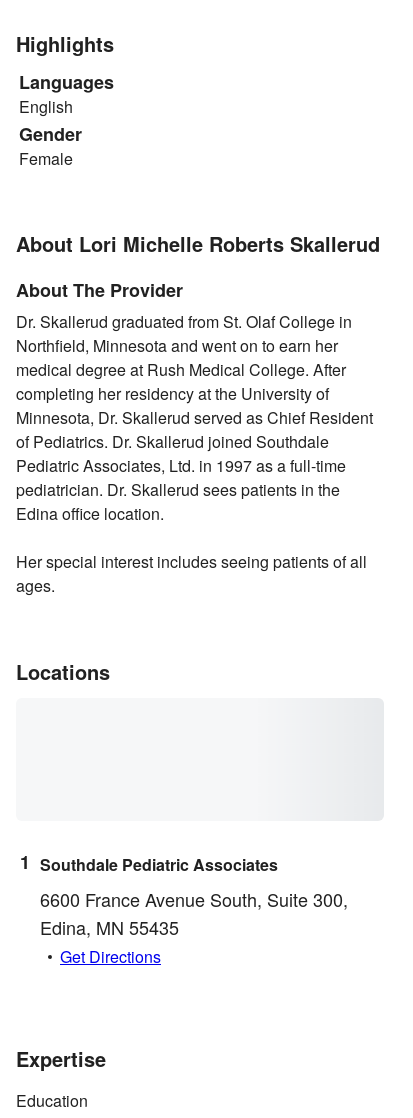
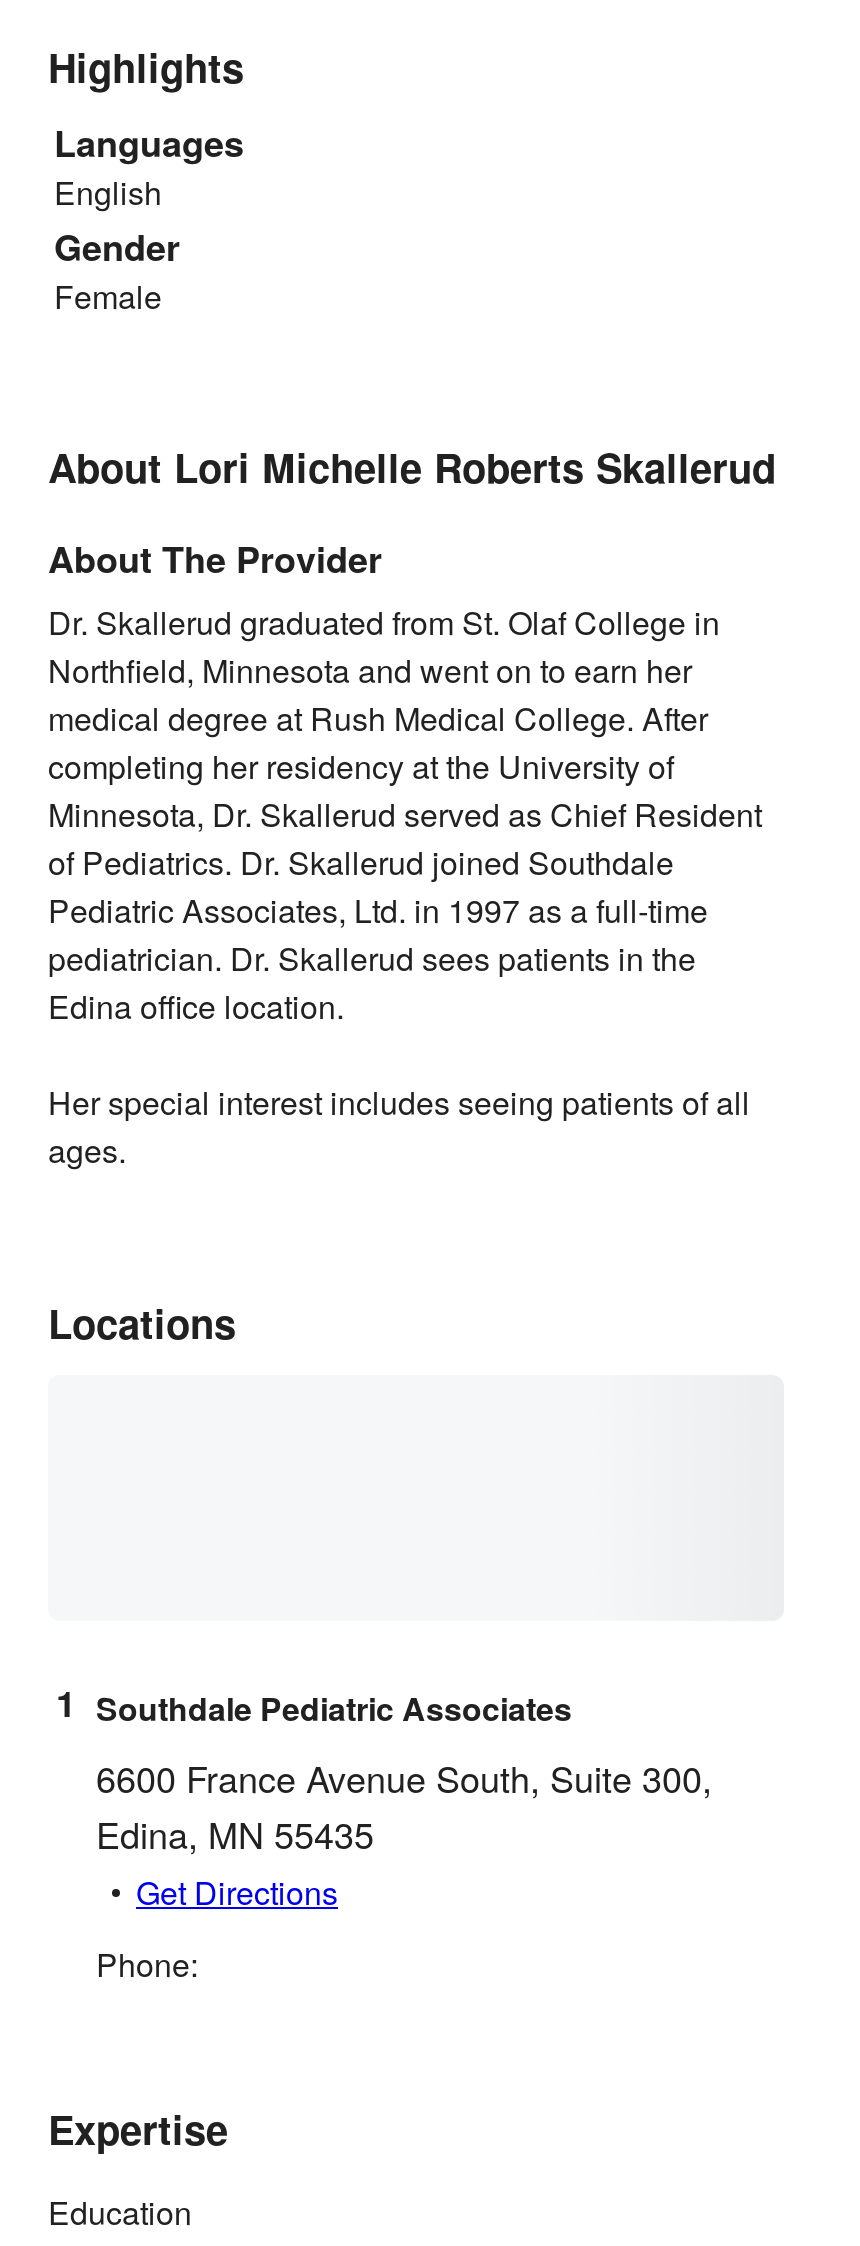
none -> [96,1940,198,1986] Phone:

